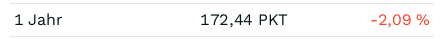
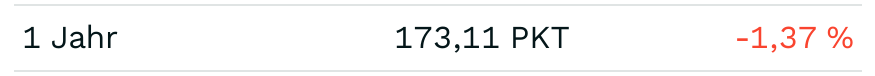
[200,10,288,29] 172,44 PKT -> [394,18,570,56] 173,11 PKT
[370,10,430,29] -2,09% -> [734,18,854,56] -1,37%

